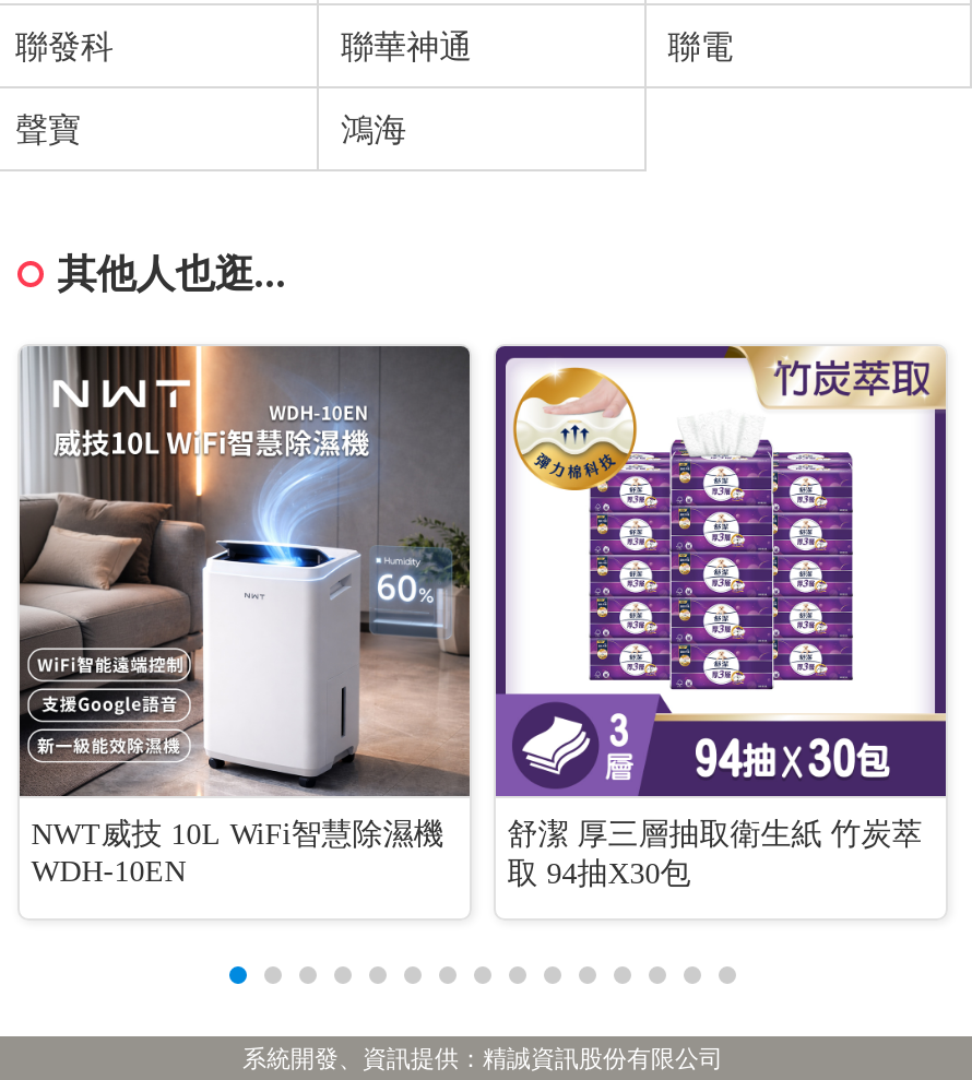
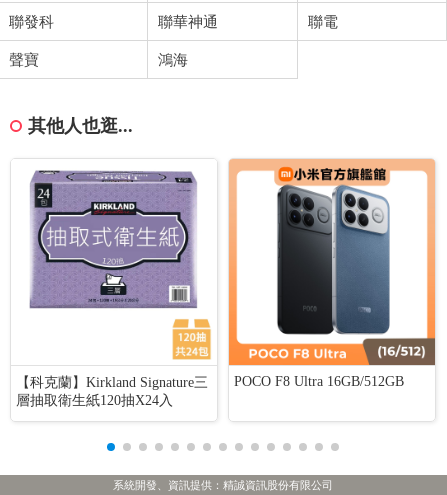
[17,344,472,888] [image] | NWT威技 10L WiFi智慧除濕機 | WDH-10EN -> [11,159,217,408] [image] | 【科克蘭】Kirkland Signature三 | 層抽取衛生紙120抽X24入
[494,344,948,890] [image] | 舒潔 厚三層抽取衛生紙 竹炭萃 | 取 94抽X30包 -> [228,158,436,389] [image] | POCO F8 Ultra 16GB/512GB

